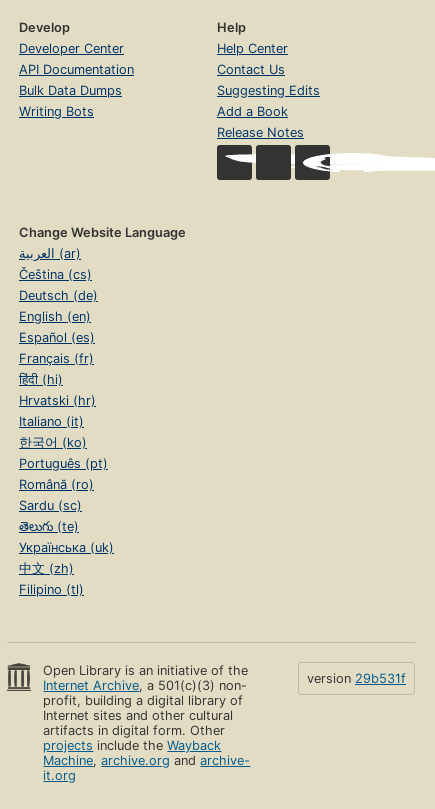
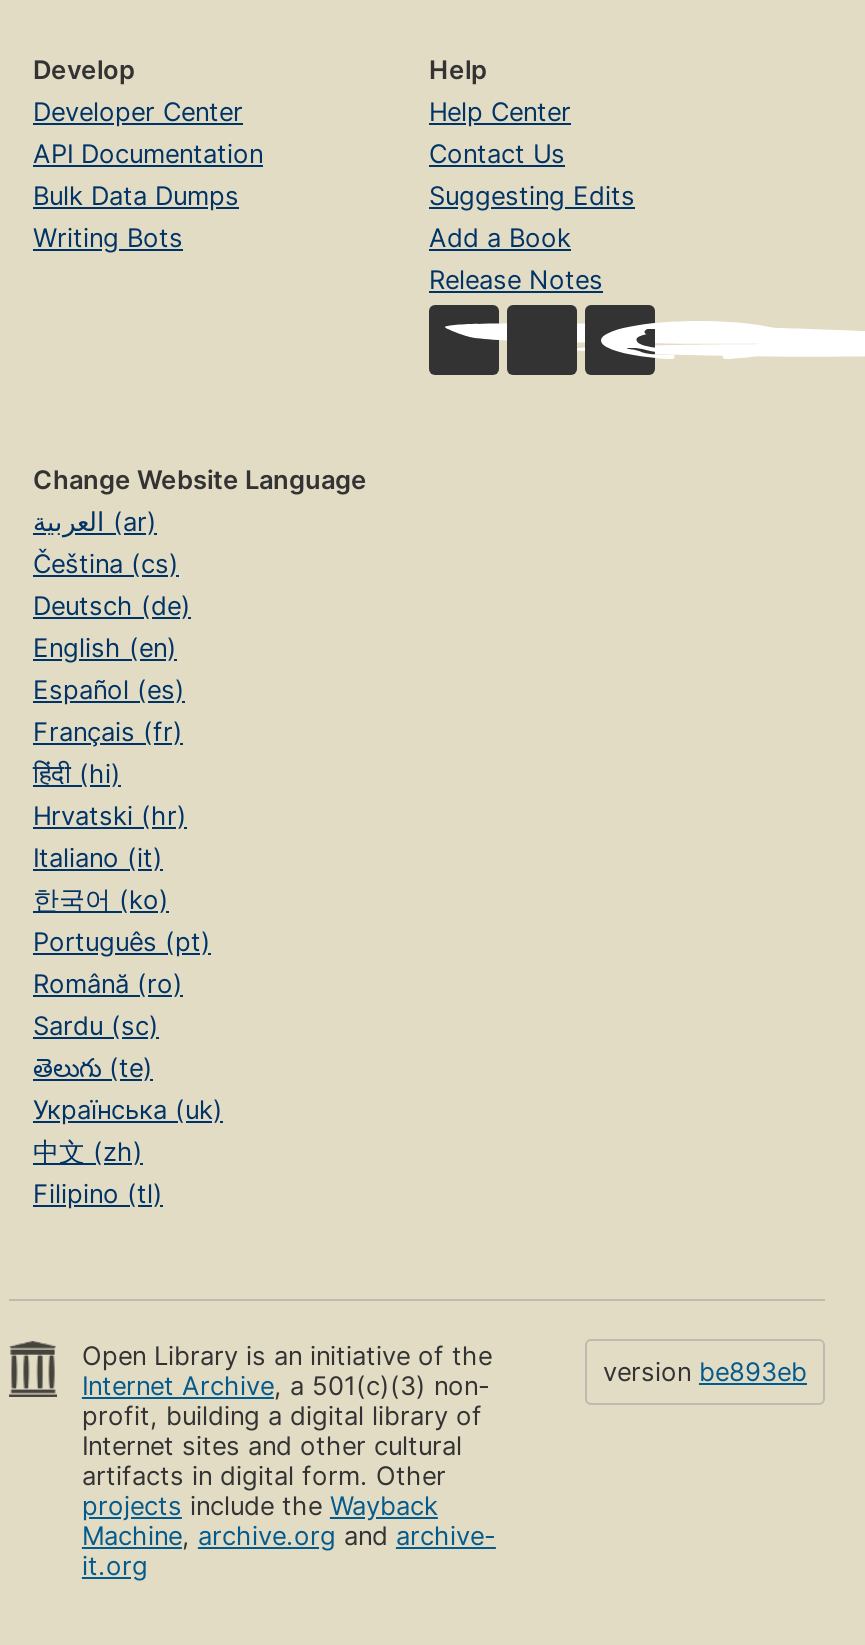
[307,671,406,686] version 29b531f -> [603,1358,807,1388] version be893eb

